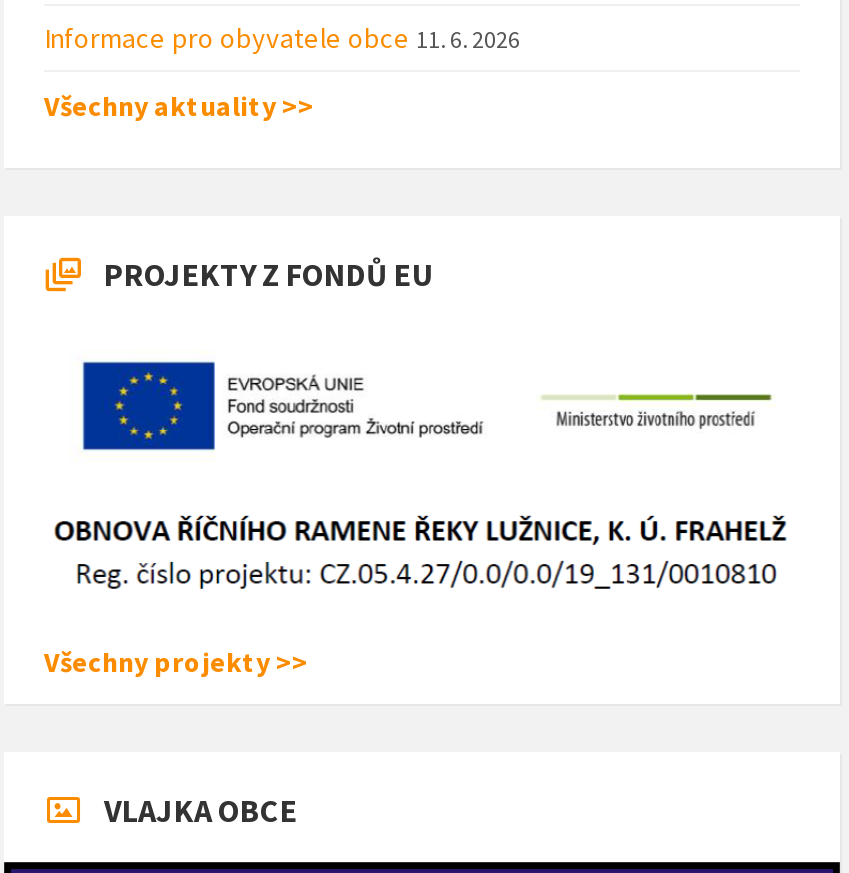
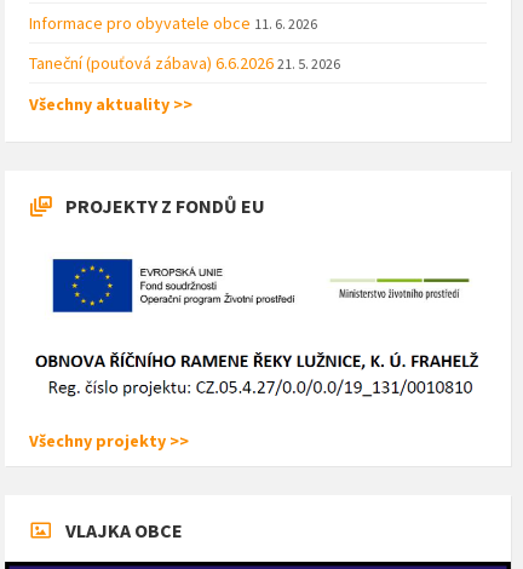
none -> [29,52,340,74] Taneční (pouťová zábava) 6.6.2026 21. 5. 2026

